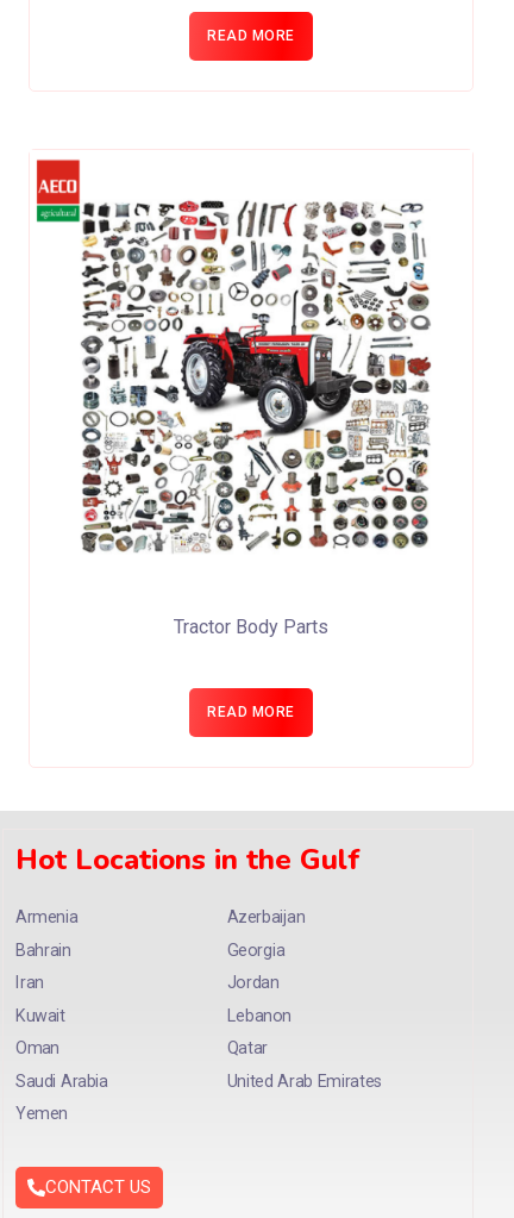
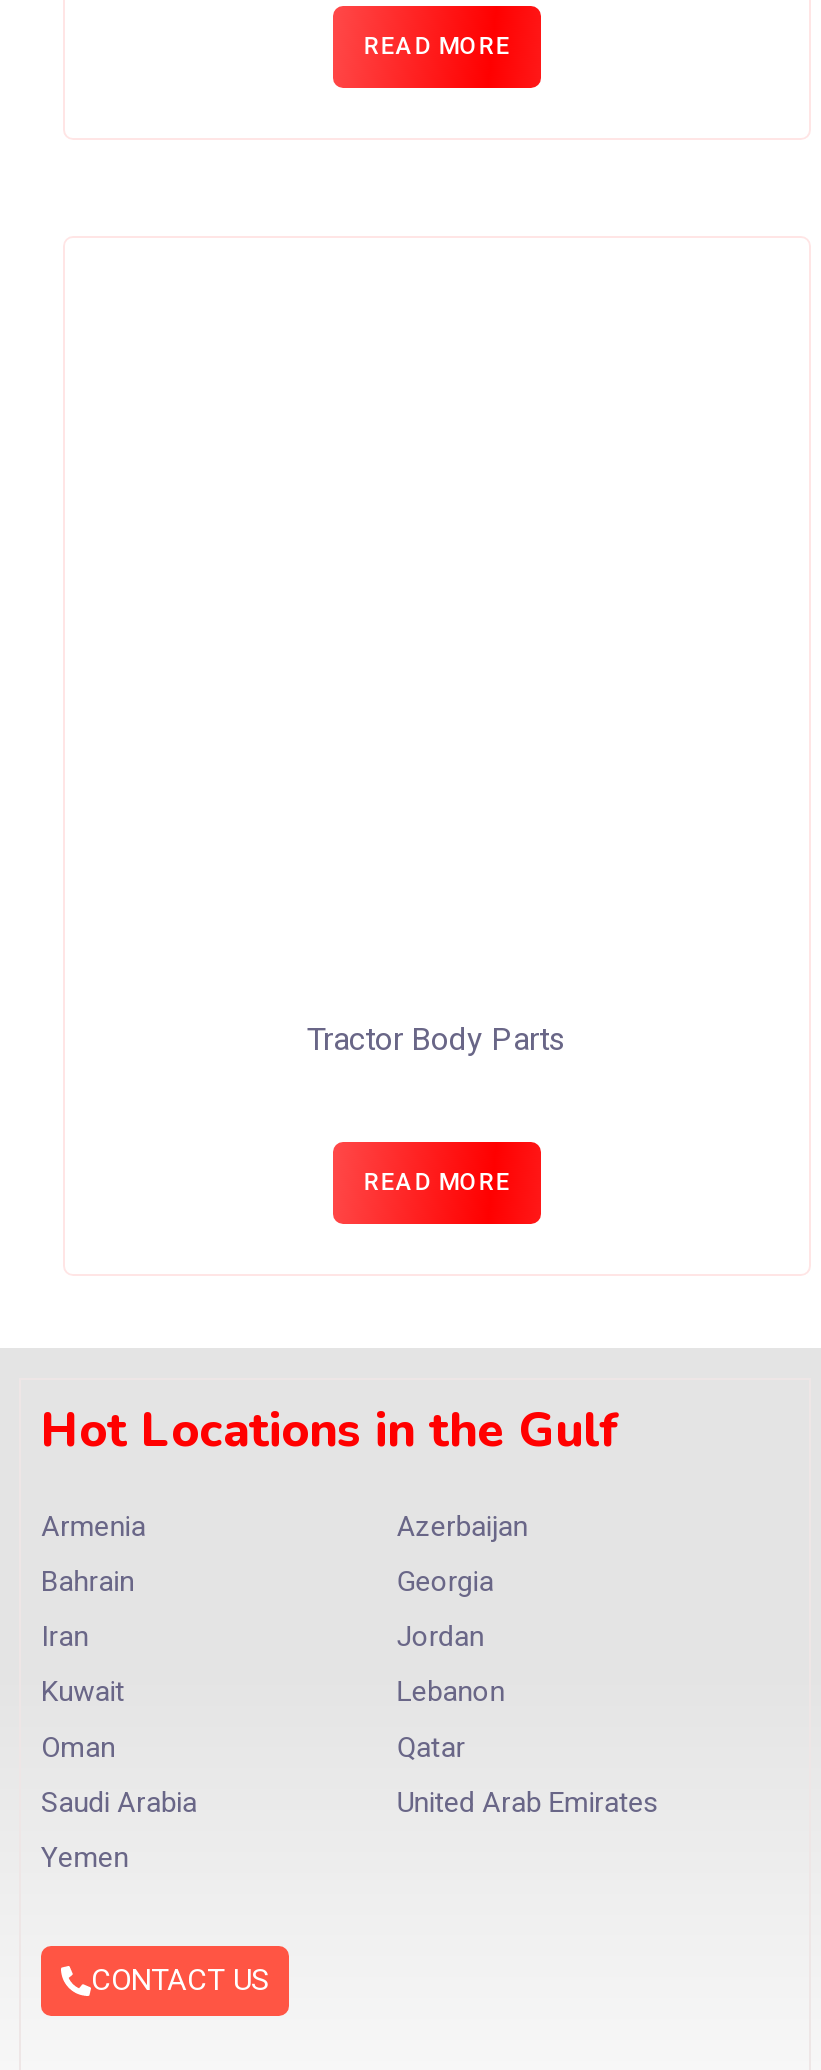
[36,158,432,554] [image] -> none

